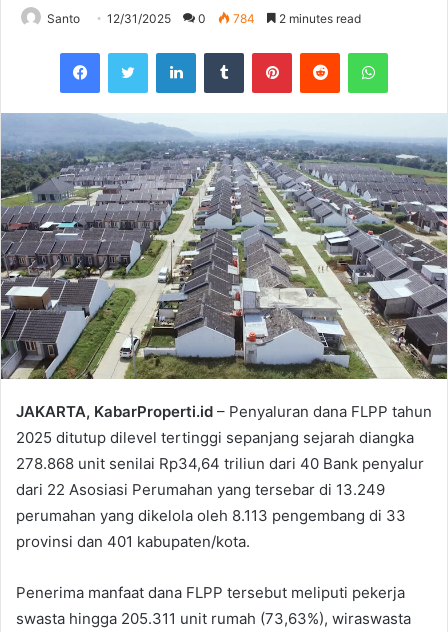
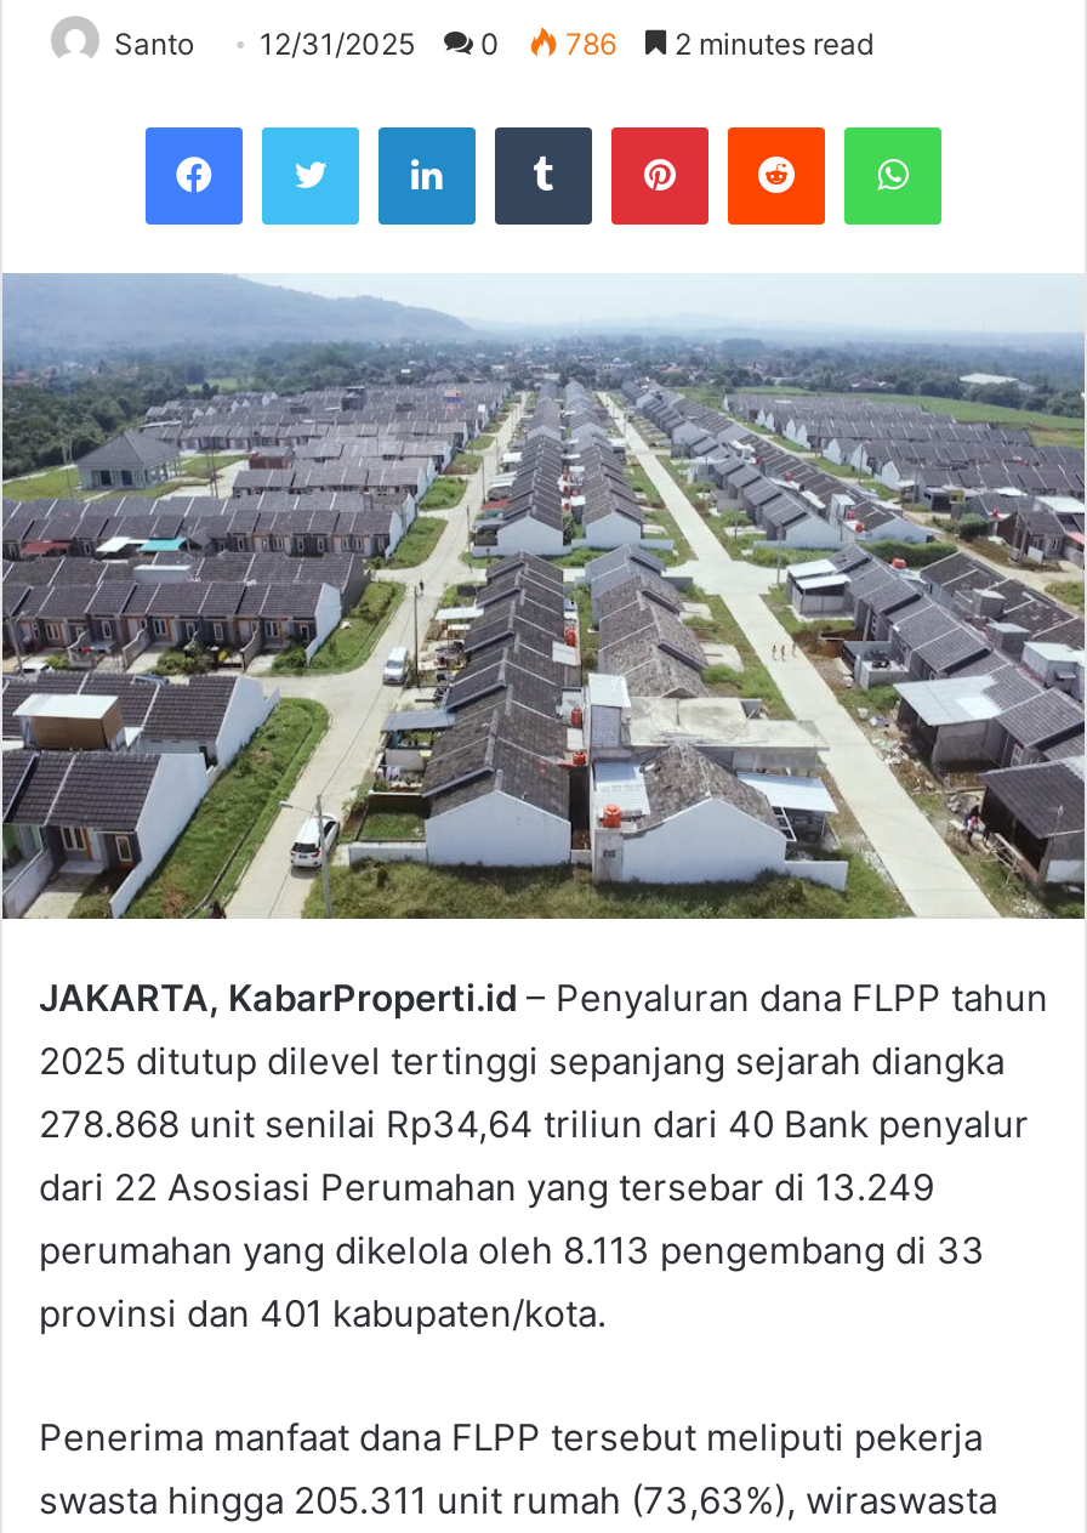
[47,11,361,26] Santo 12/31/2025 0 784 2 minutes read -> [114,26,873,62] Santo 12/31/2025 0 786 2 minutes read

